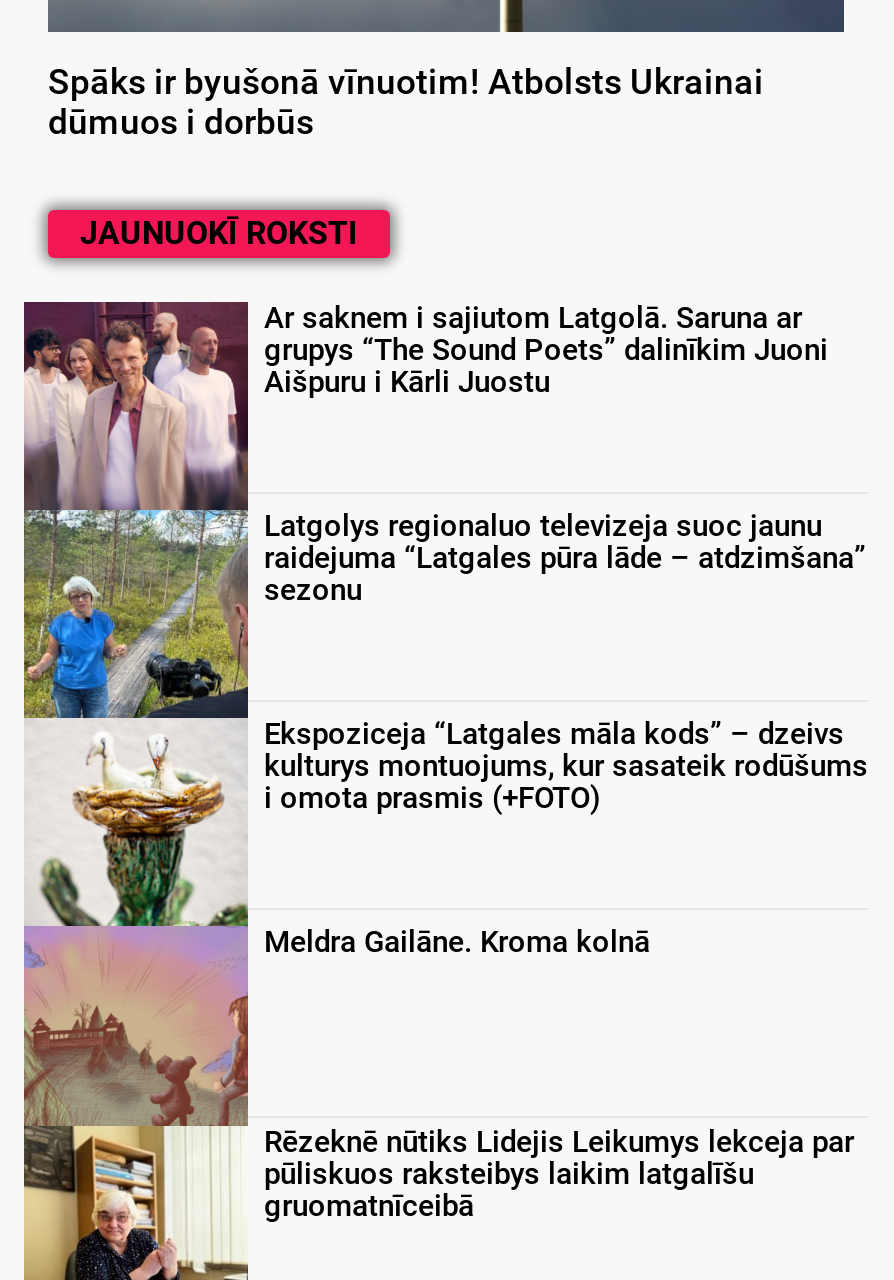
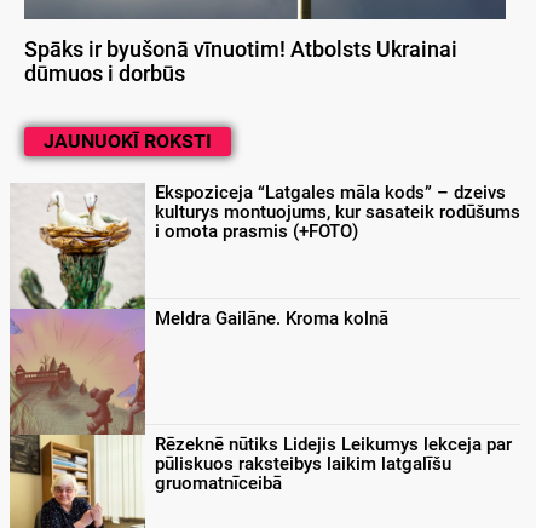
[22,300,828,720] [image] | Ar saknem i sajiutom Latgolā. Saruna ar | grupys “The Sound Poets” dalinīkim Juoni | Aišpuru i Kārli Juostu -> none
[264,509,866,609] Latgolys regionaluo televizeja suoc jaunu | raidejuma “Latgales pūra lāde – atdzimšana” | sezonu -> none

